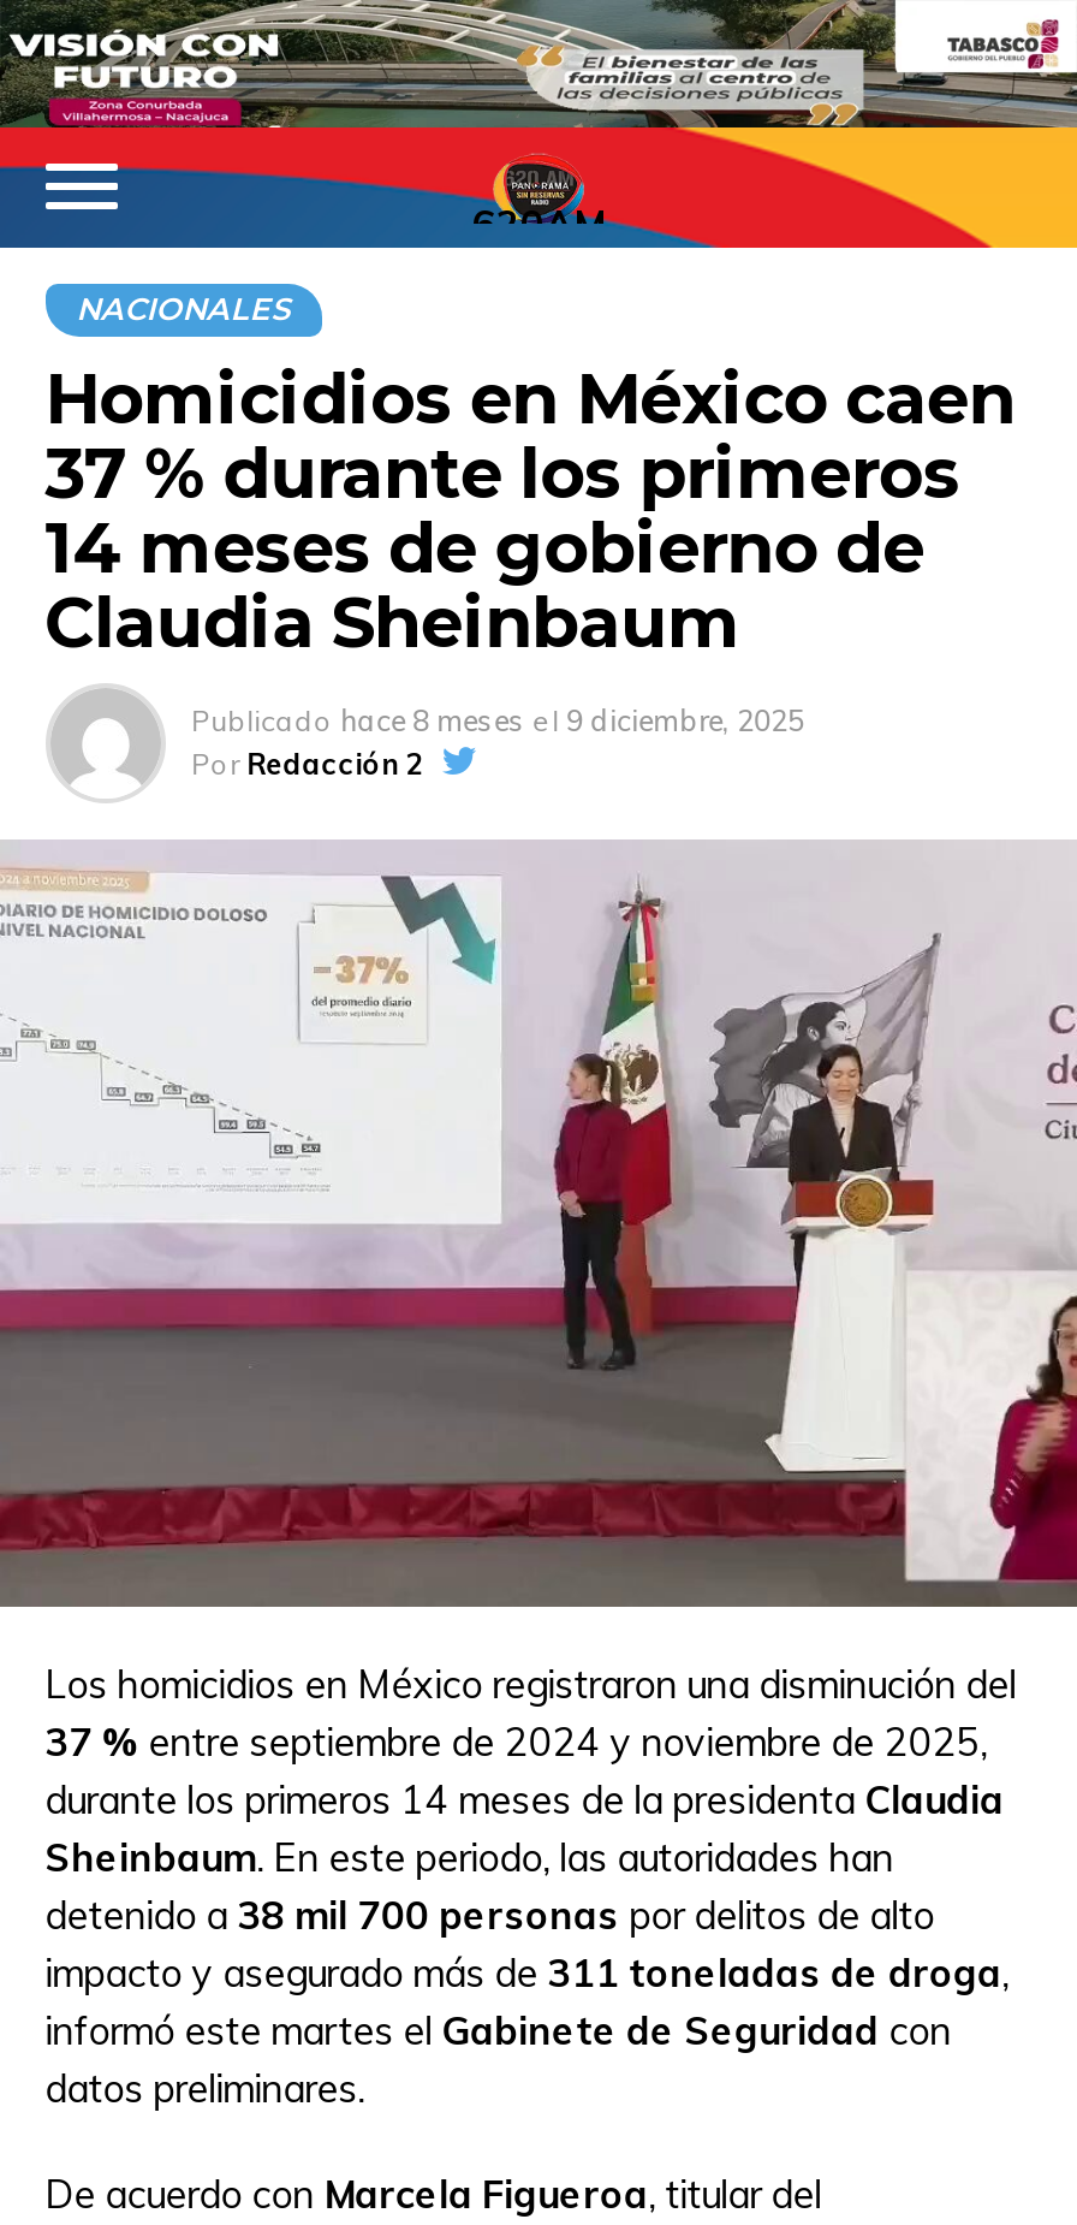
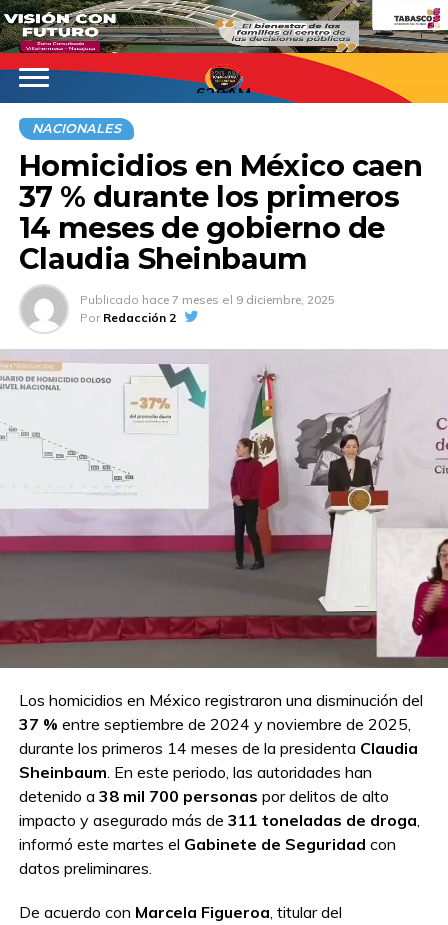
[192,703,805,739] Publicado hace 8 meses el 9 diciembre, 2025 -> [80,292,335,307] Publicado hace 7 meses el 9 diciembre, 2025

